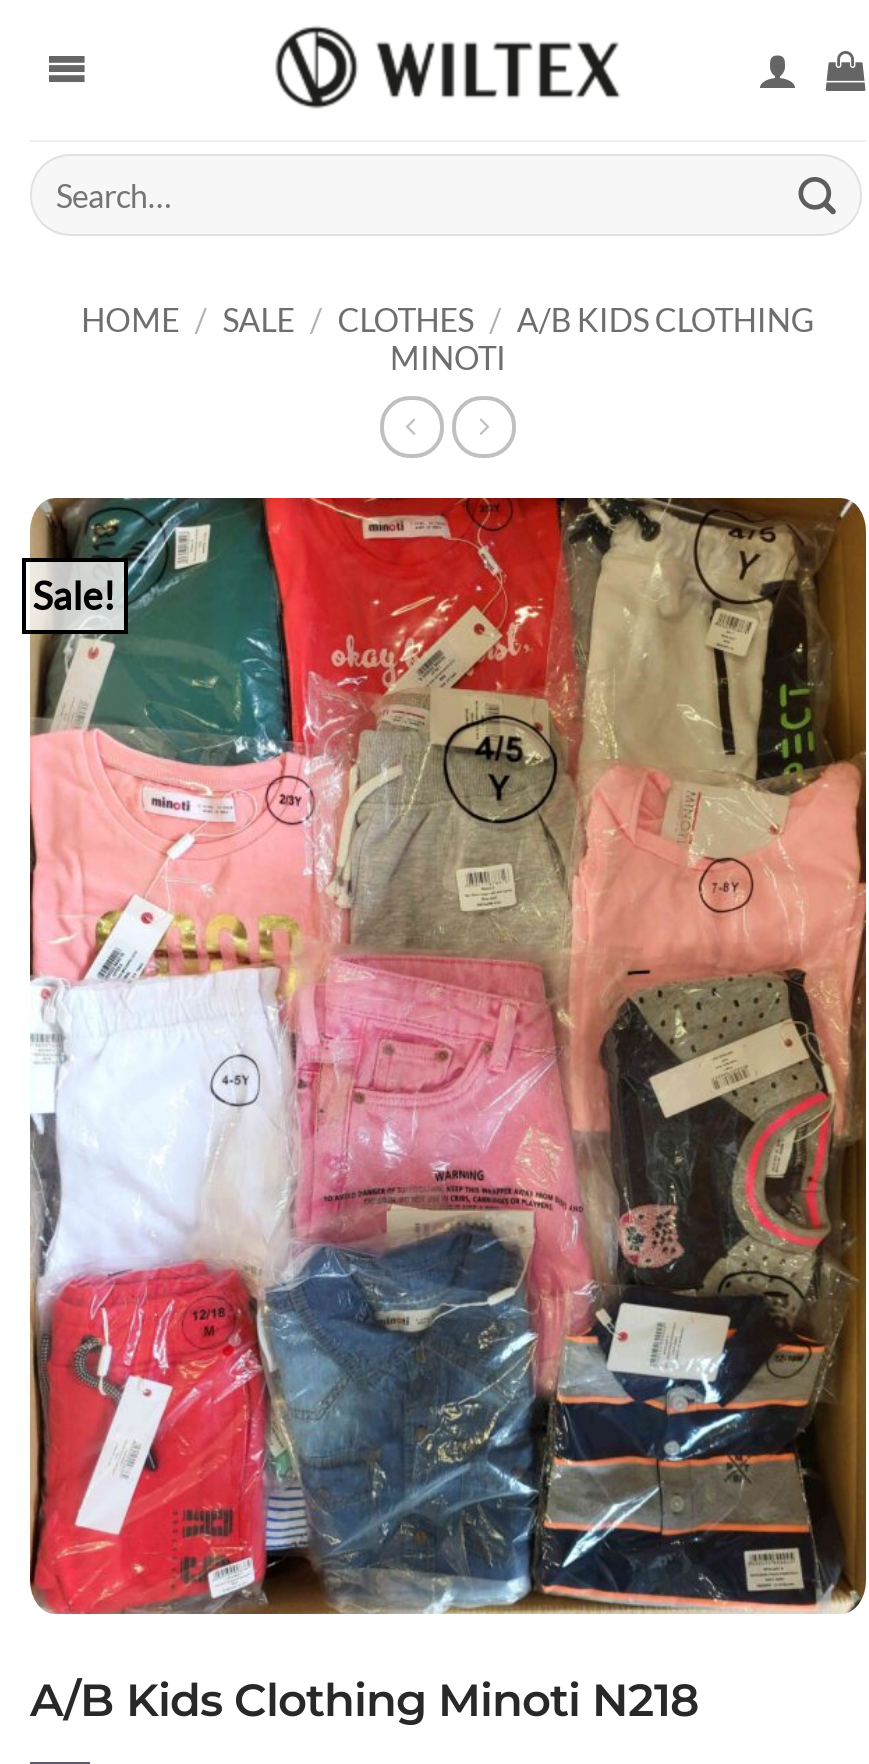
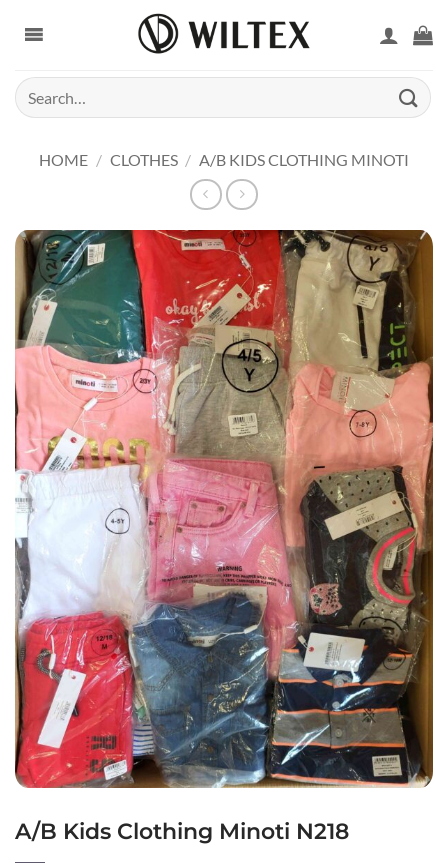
[81,300,815,376] HOME / SALE / CLOTHES / A/B KIDS CLOTHING | MINOTI -> [39,150,409,169] HOME / CLOTHES / A/B KIDS CLOTHING MINOTI
[33,572,117,618] Sale! -> none

